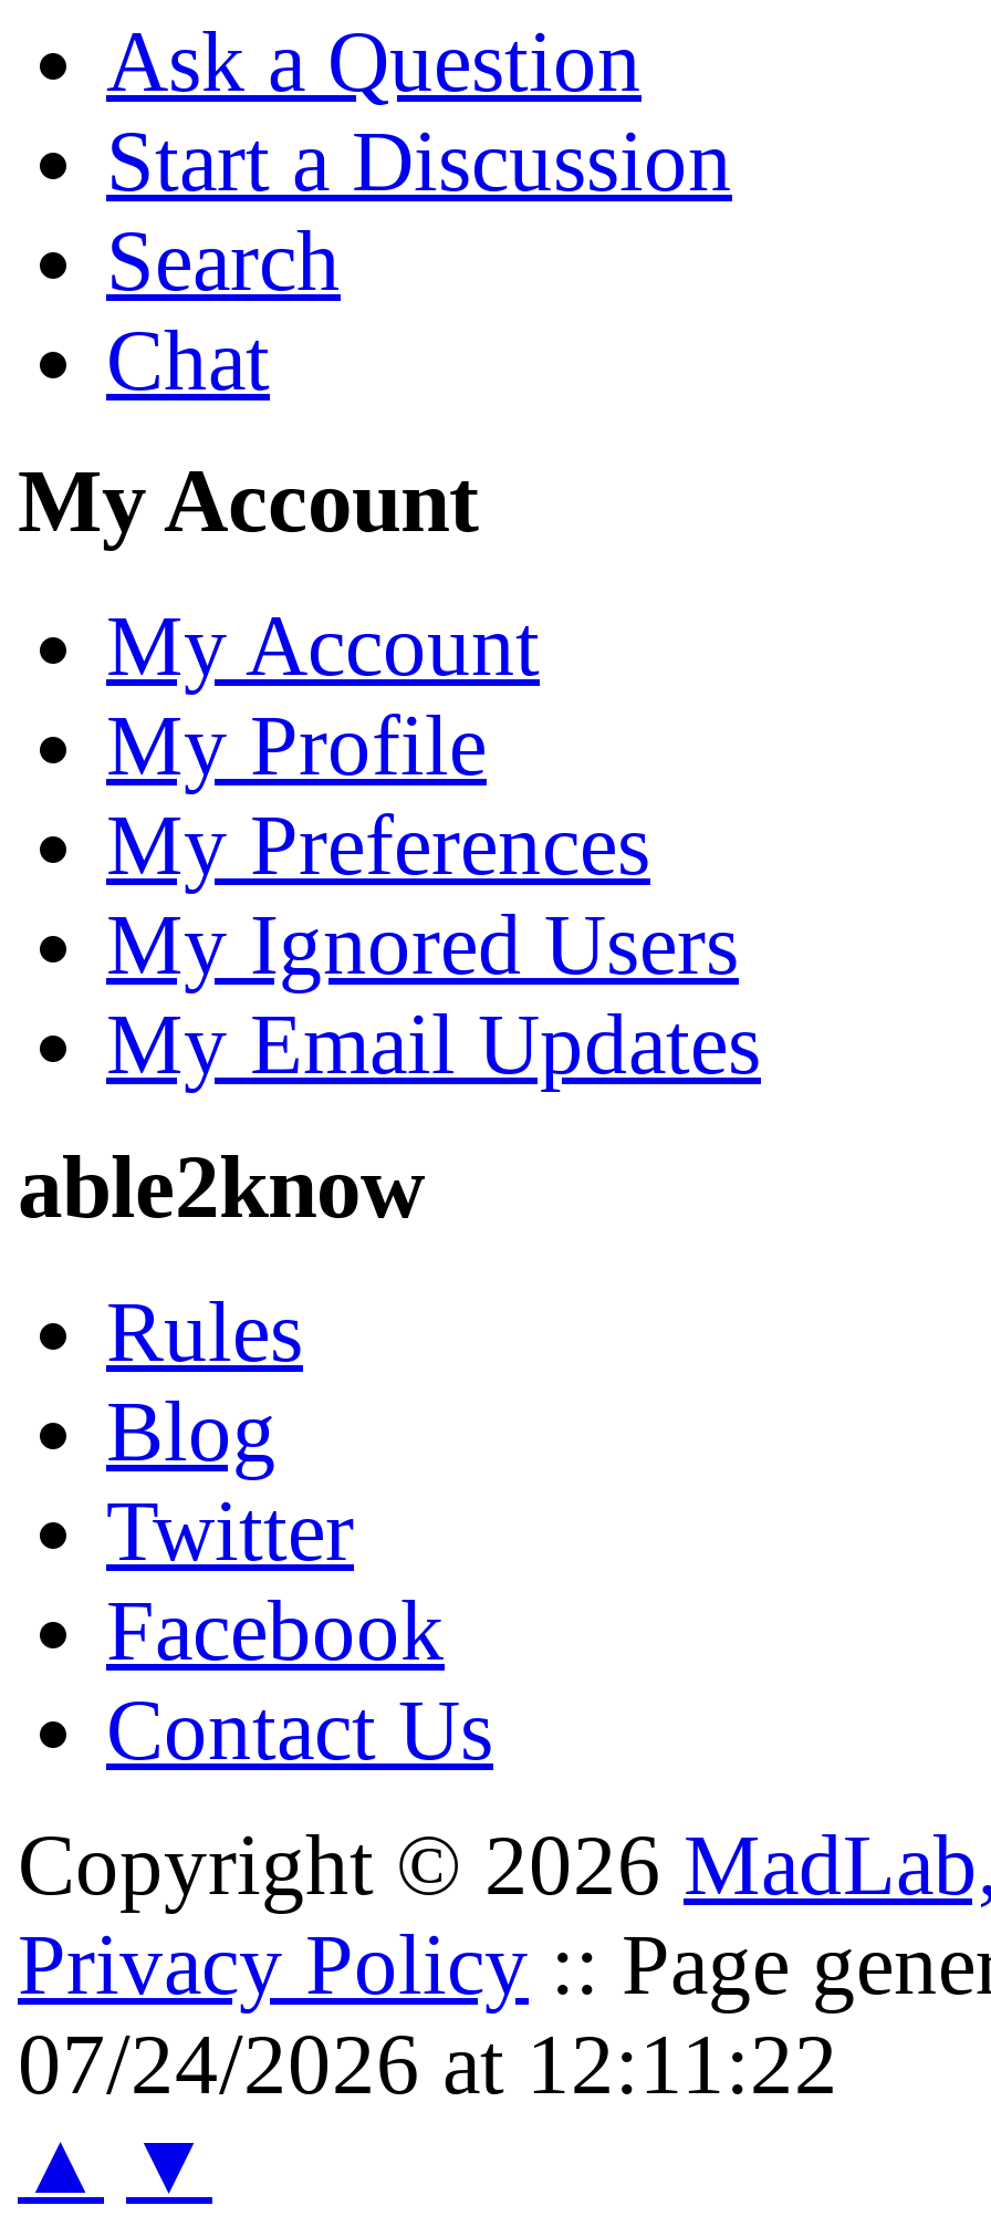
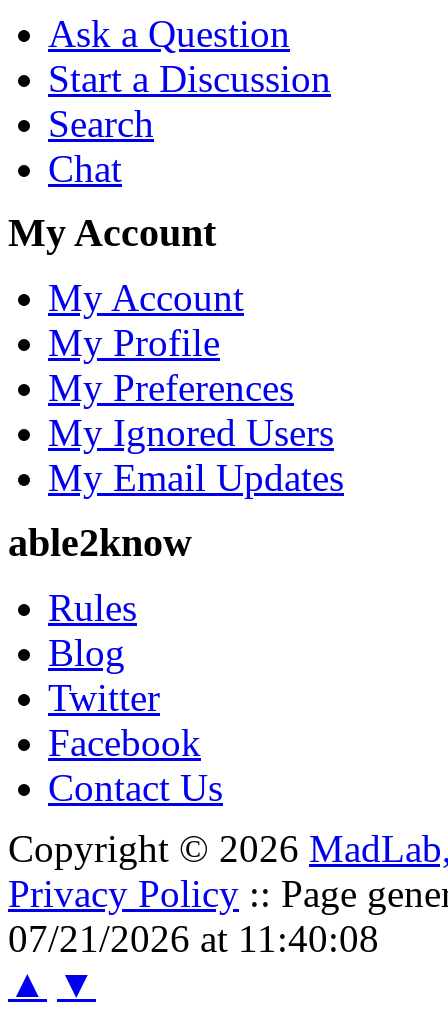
[18,2015,838,2110] 07/24/2026 at 12:11:22 -> [8,917,379,960] 07/21/2026 at 11:40:08

